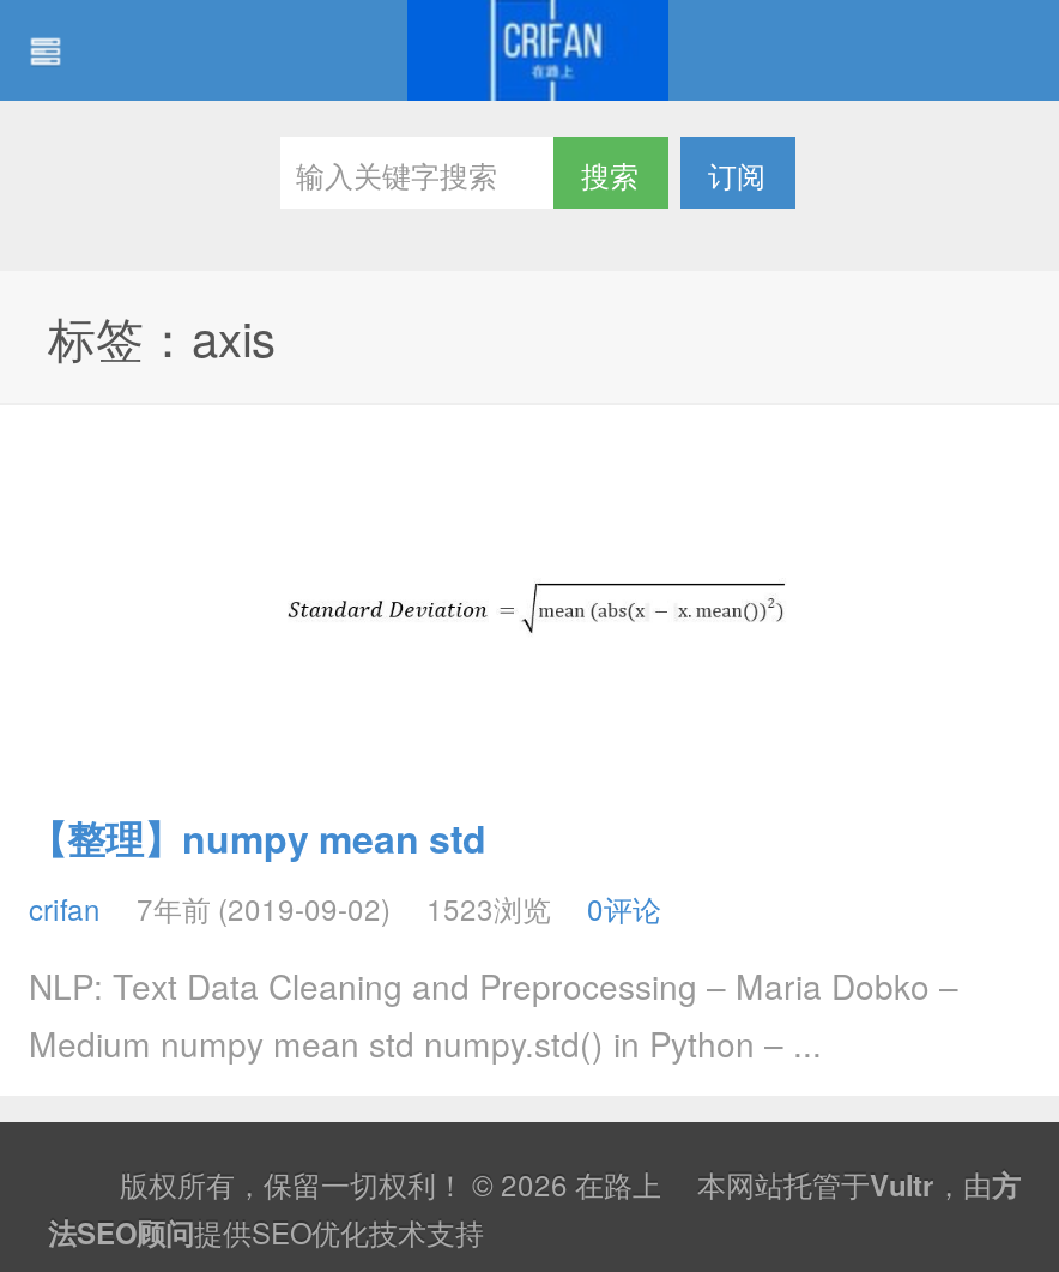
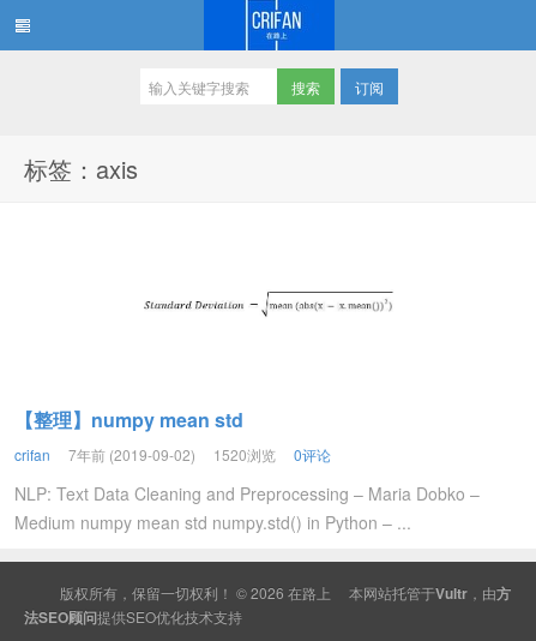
[29,887,661,928] crifan 7年前 (2019-09-02) 1523浏览 0评论 -> [14,444,331,465] crifan 7年前 (2019-09-02) 1520浏览 0评论

